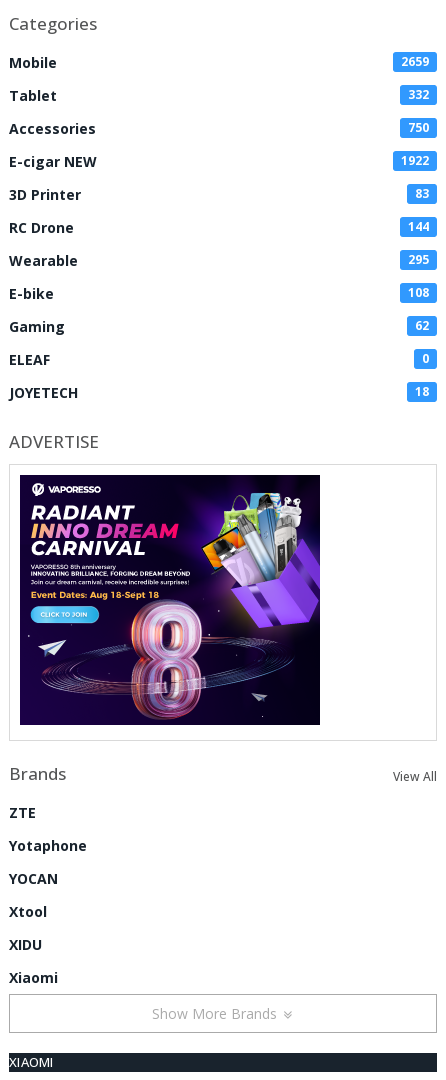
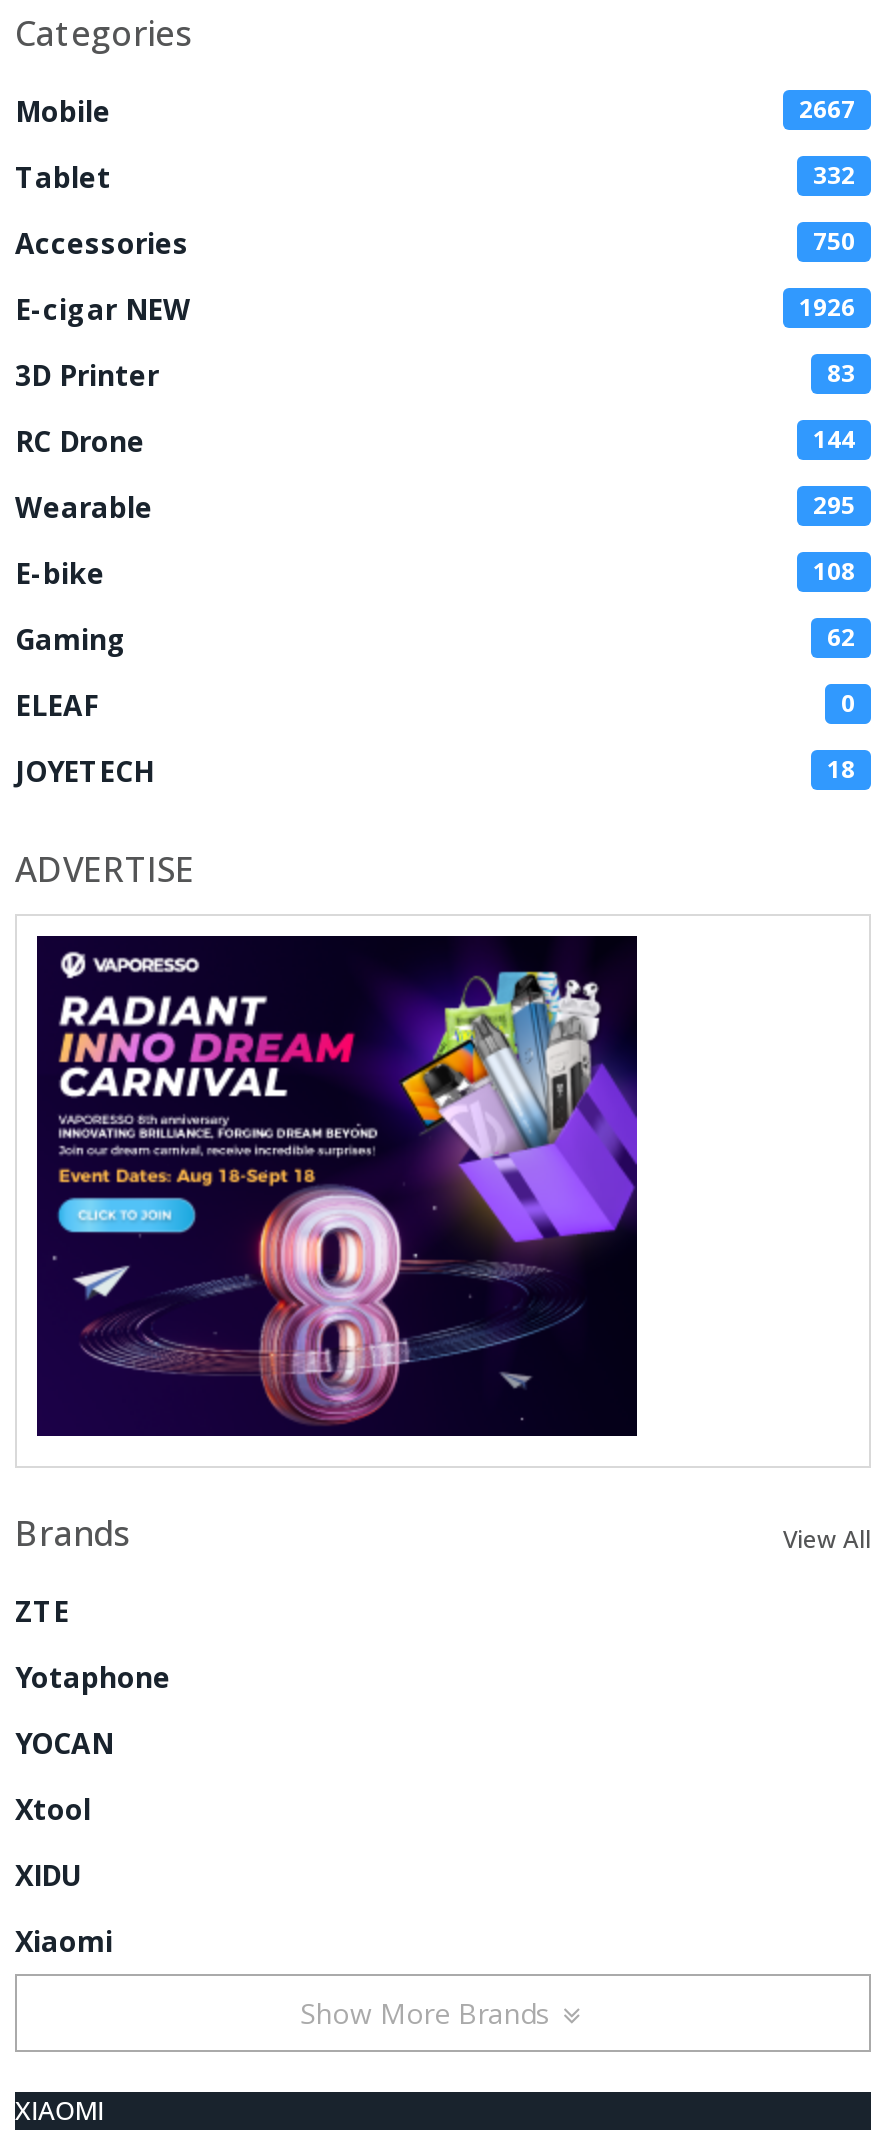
[401,53,429,70] 2659 -> [799,92,855,126] 2667
[401,152,429,169] 1922 -> [799,290,855,324] 1926

